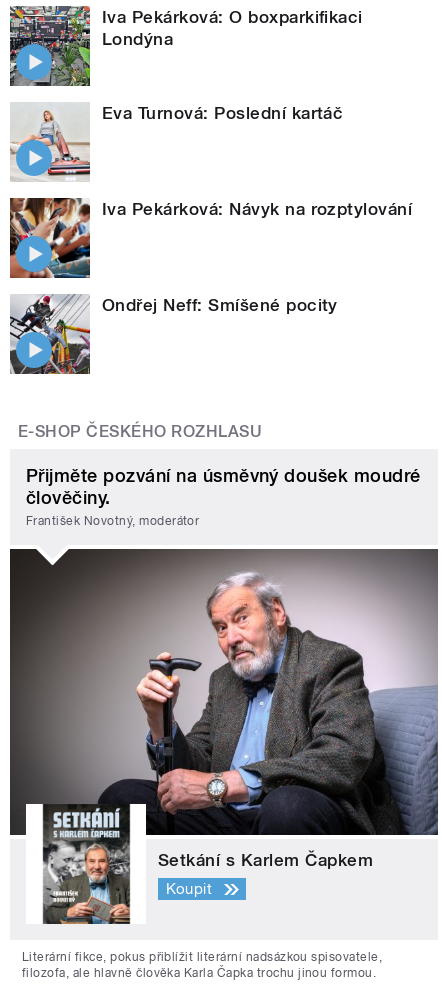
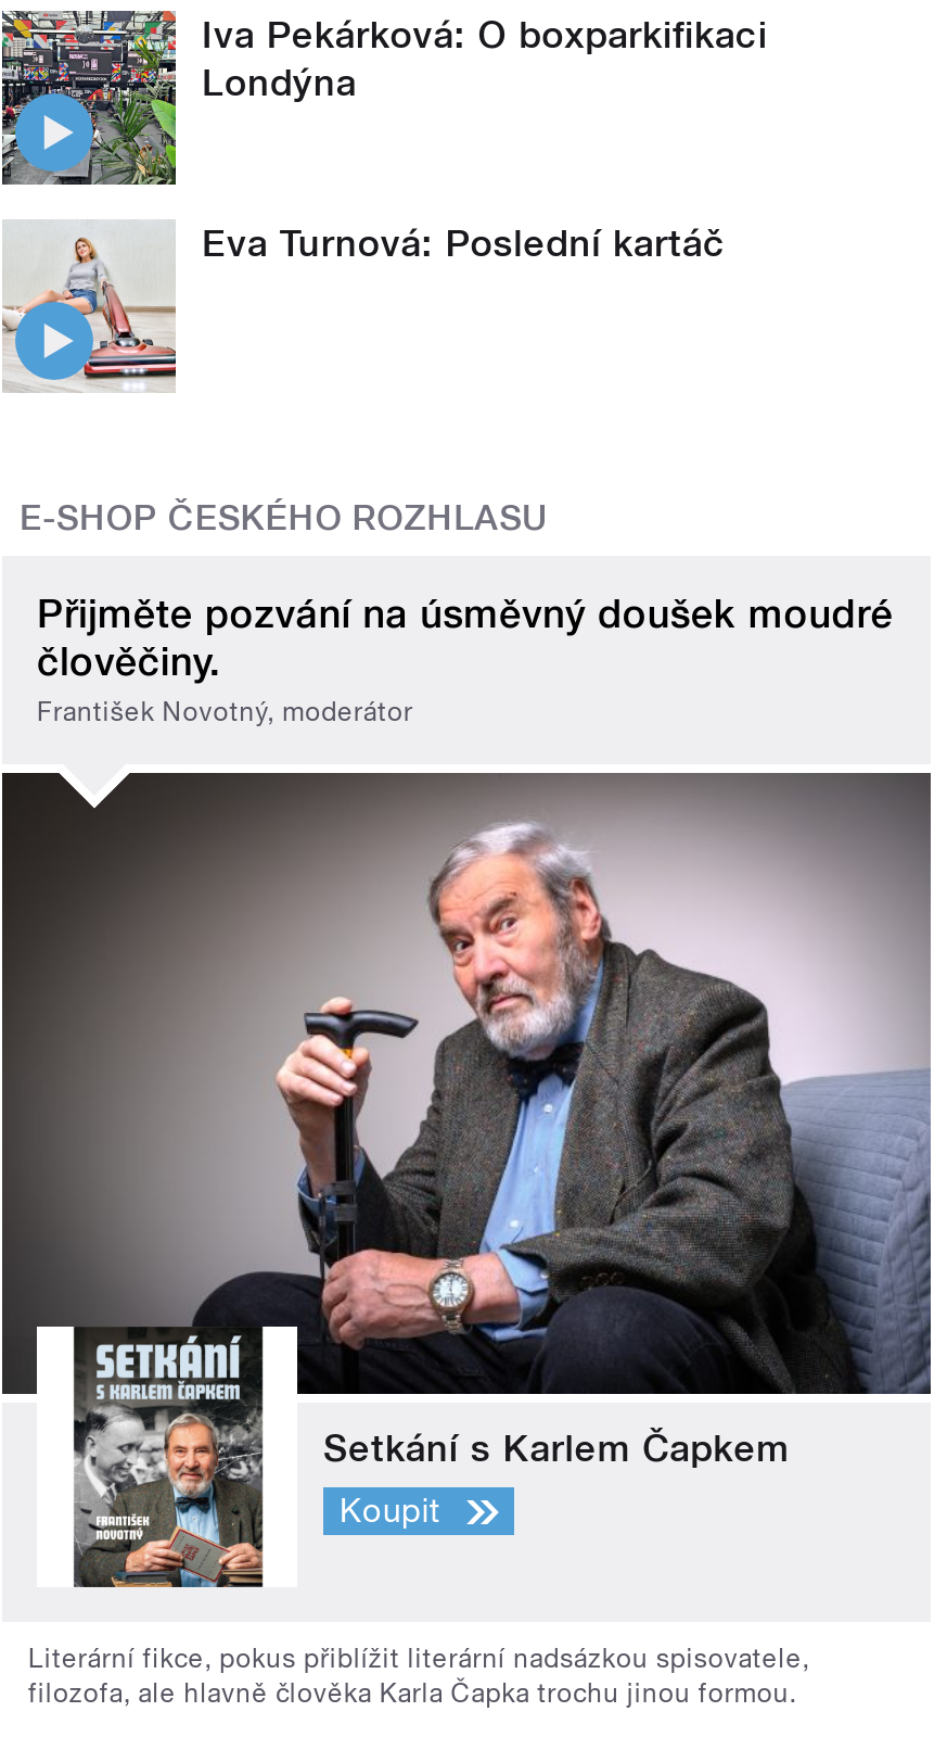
[9,197,412,278] [image] | Iva Pekárková: Návyk na rozptylování -> none
[9,294,338,375] [image] | Ondřej Neff: Smíšené pocity -> none

